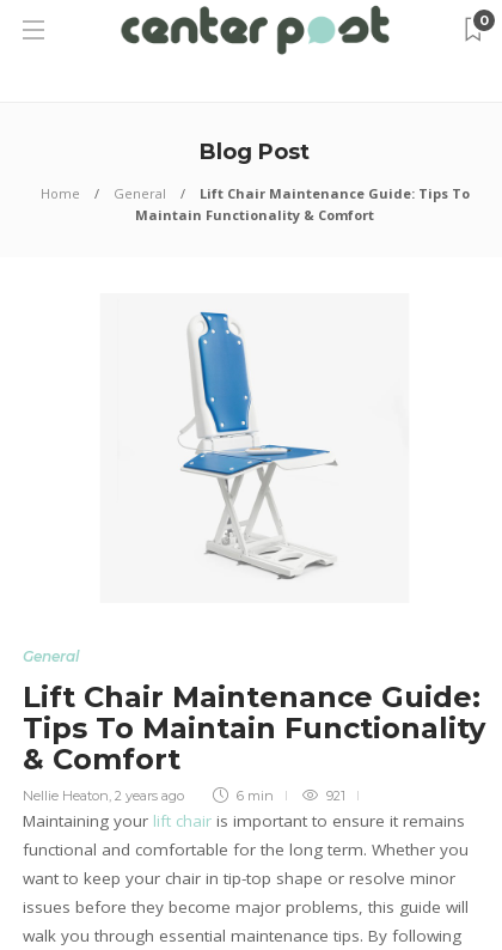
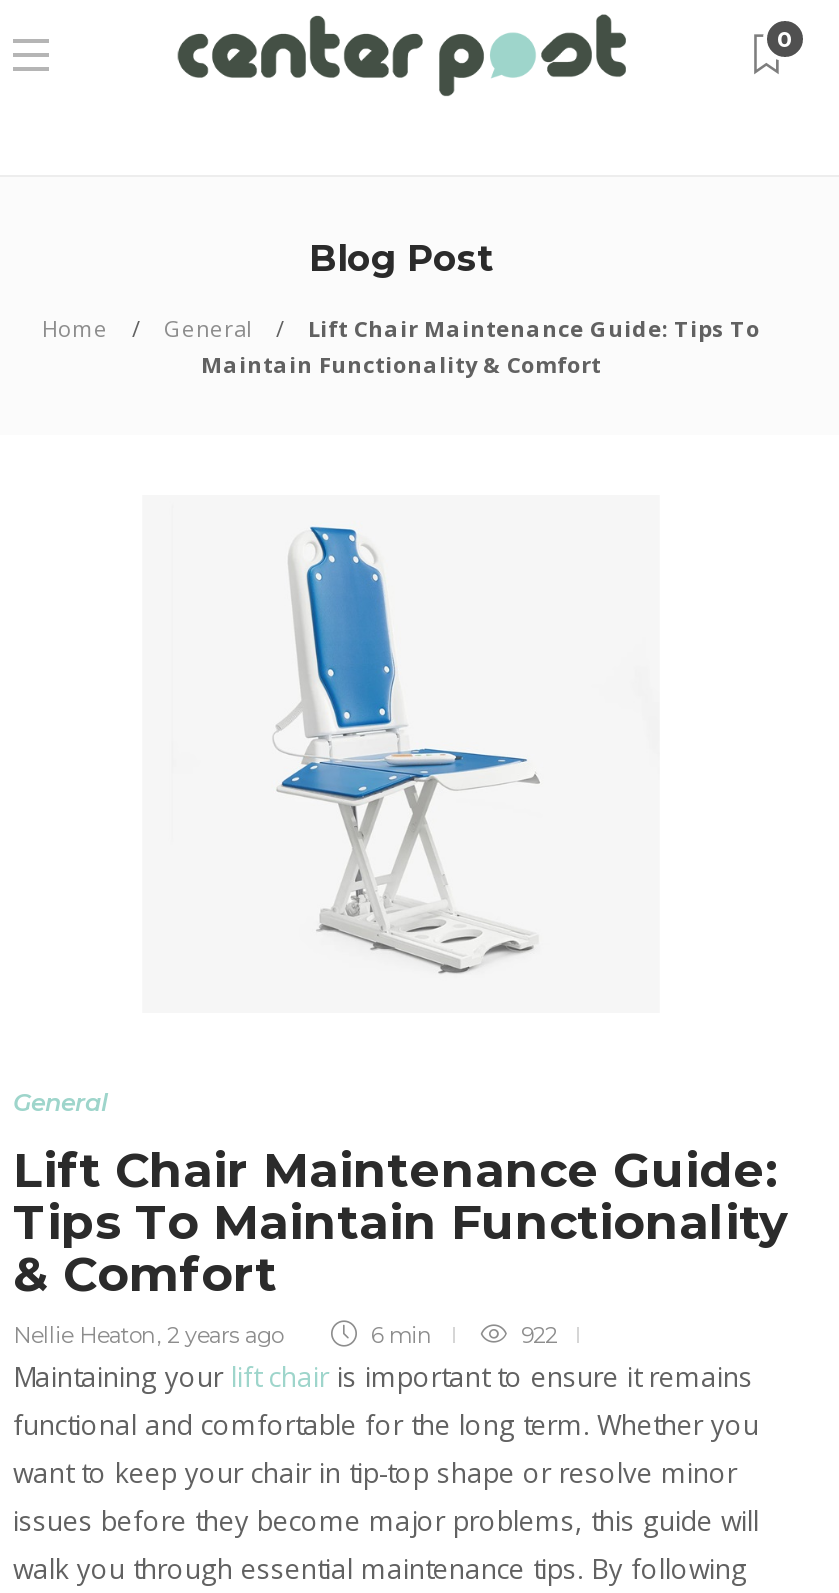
[323,787,345,804] 921 -> [515,1320,557,1348] 922

